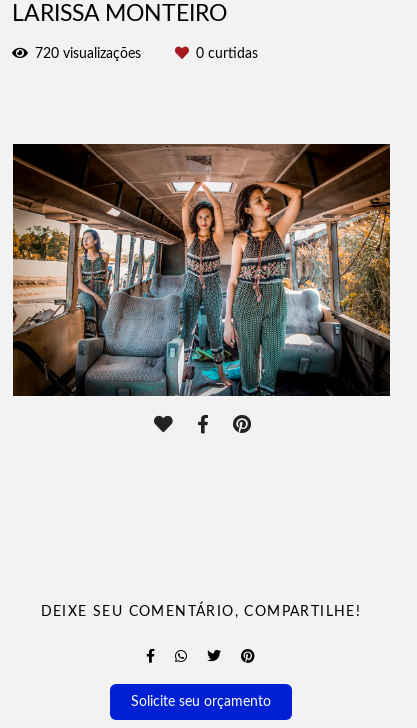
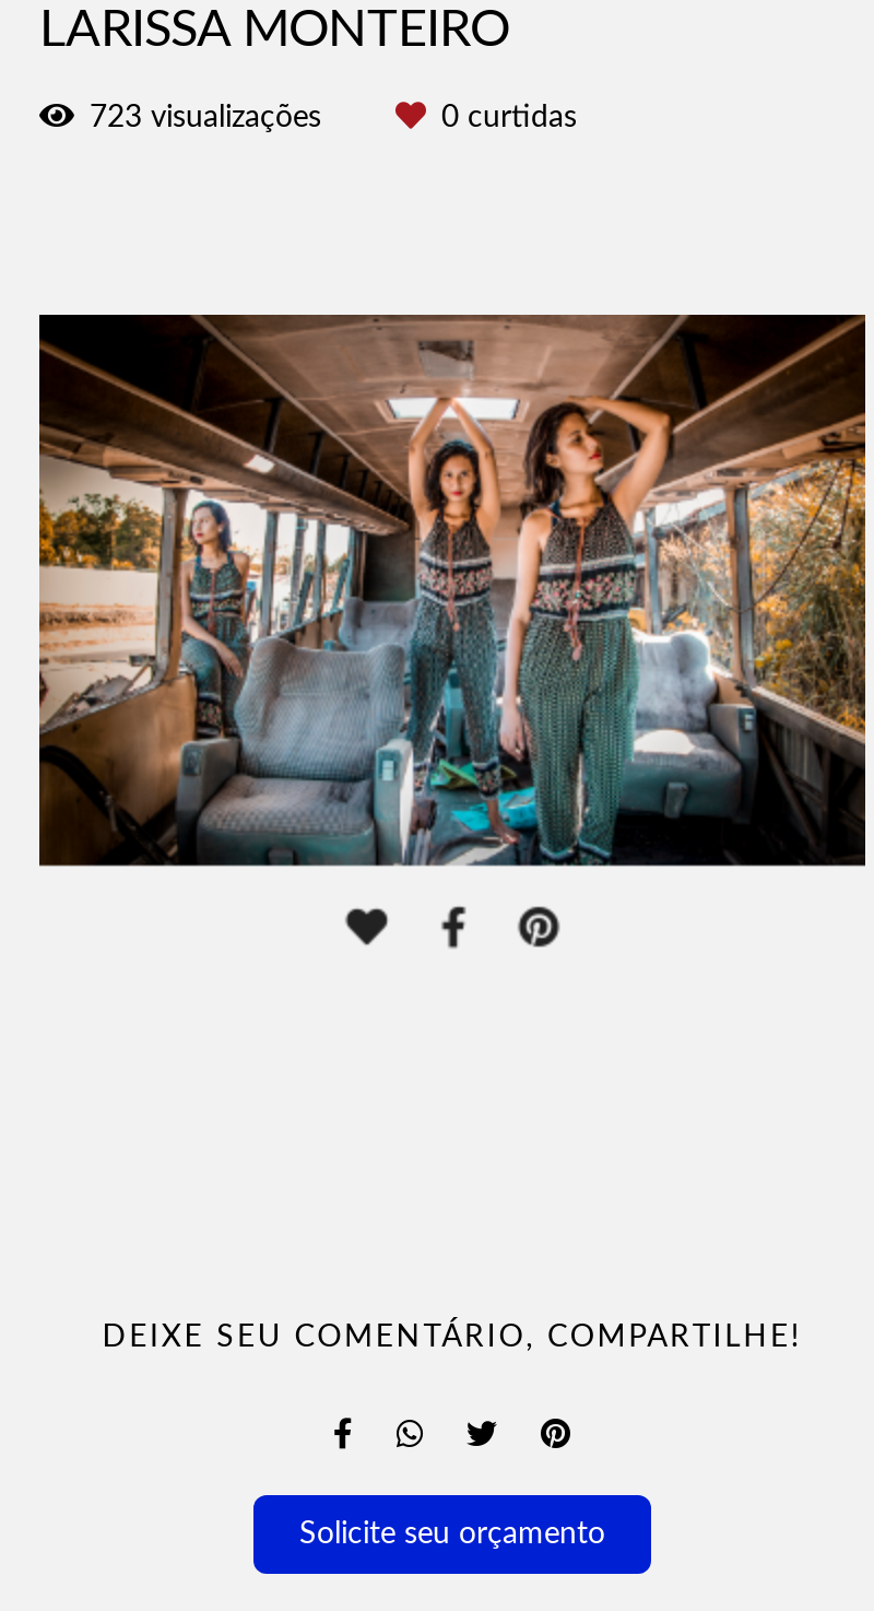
[35,47,145,61] 720 visualizações -> [90,103,330,134] 723 visualizações

